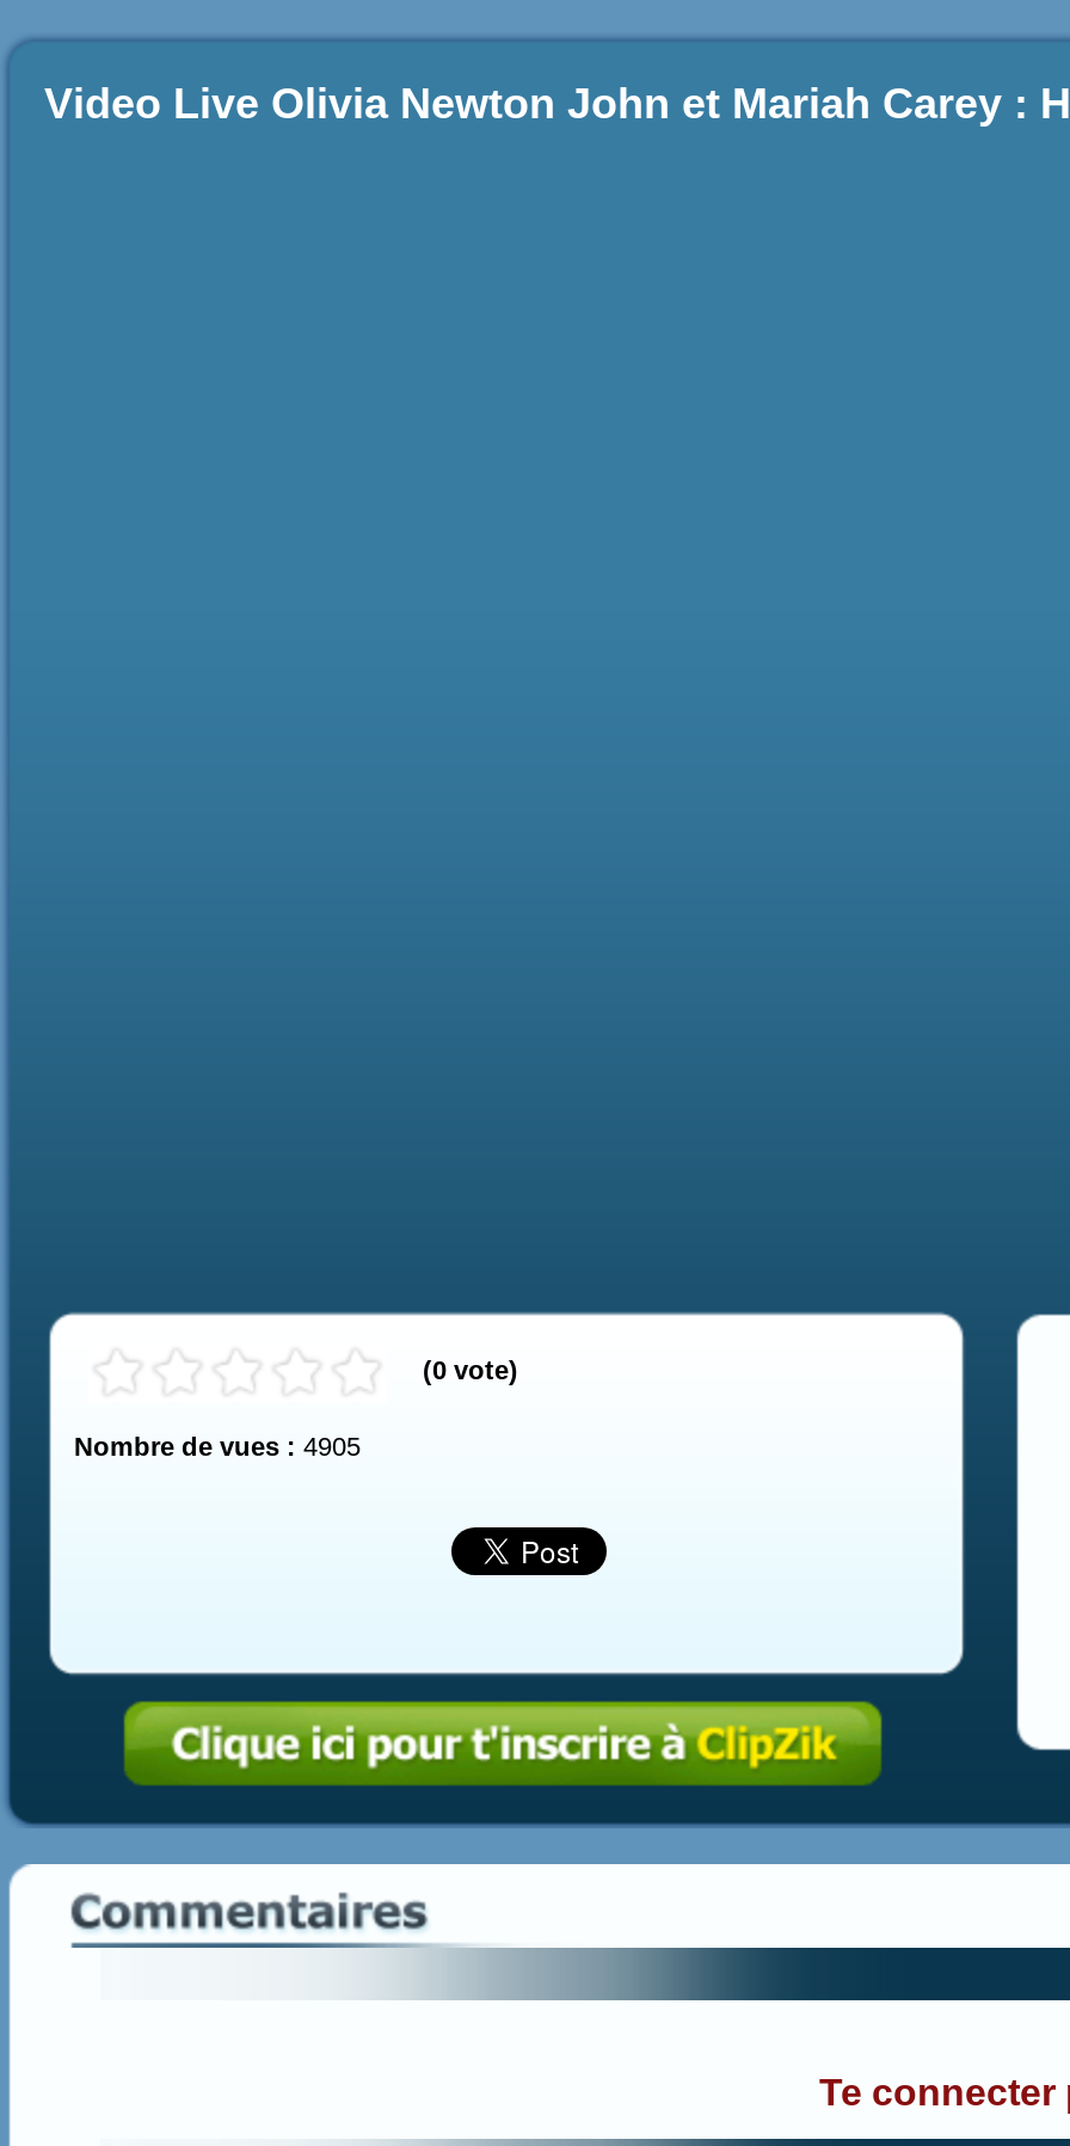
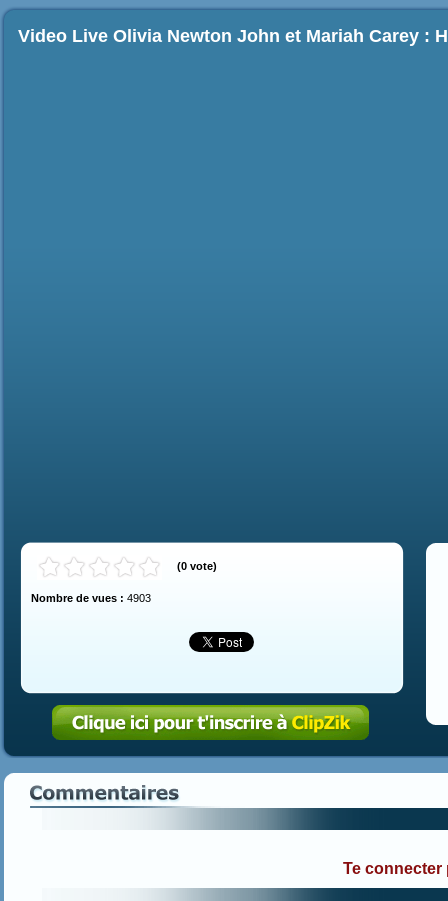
[74,1432,361,1461] Nombre de vues : 4905 -> [31,592,151,604] Nombre de vues : 4903

